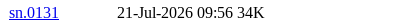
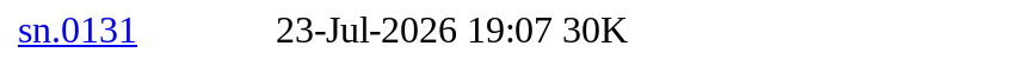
[117,4,265,21] 21-Jul-2026 09:56 34K -> [276,10,629,51] 23-Jul-2026 19:07 30K

